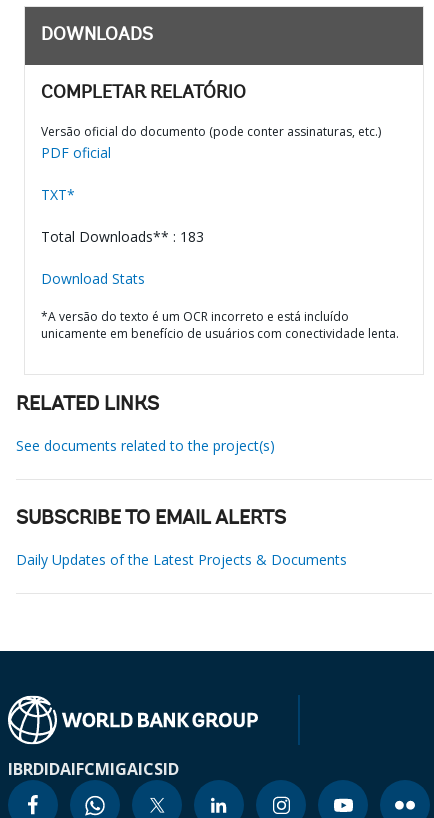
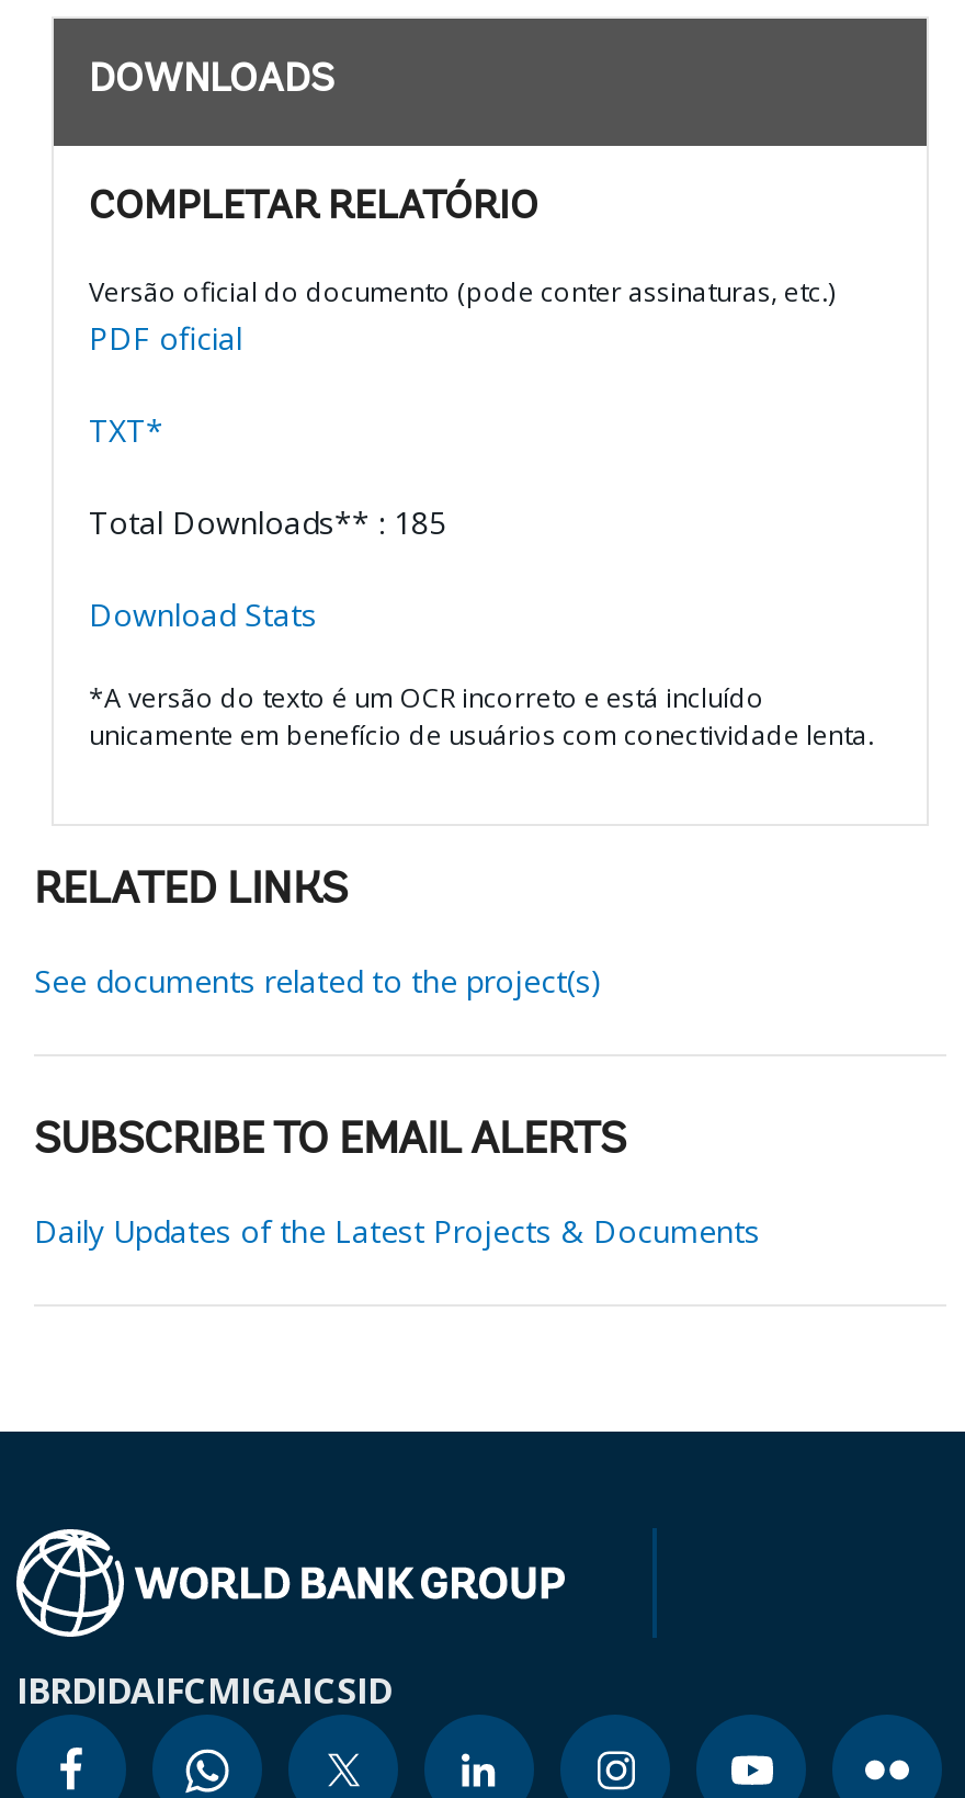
[41,227,204,246] Total Downloads** : 183 -> [89,501,446,543] Total Downloads** : 185

